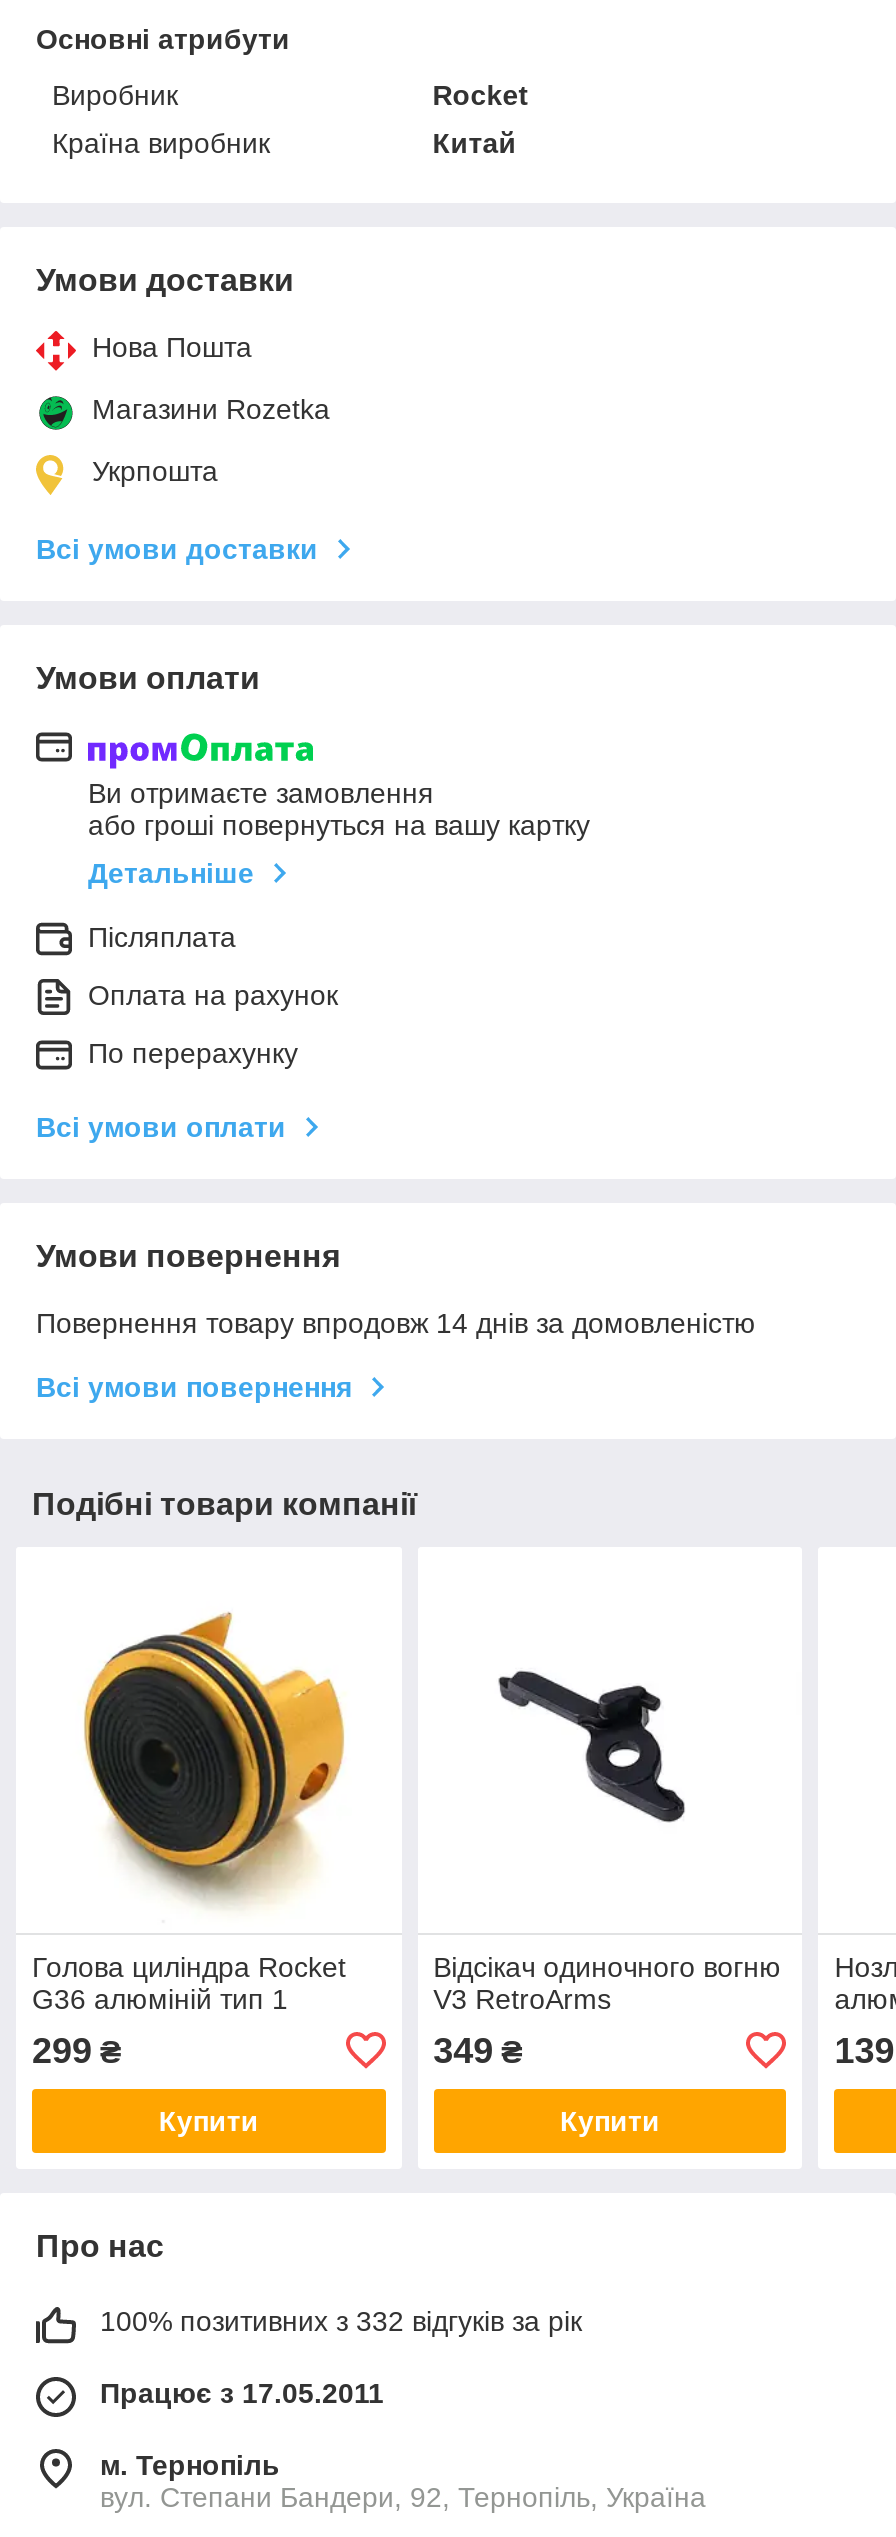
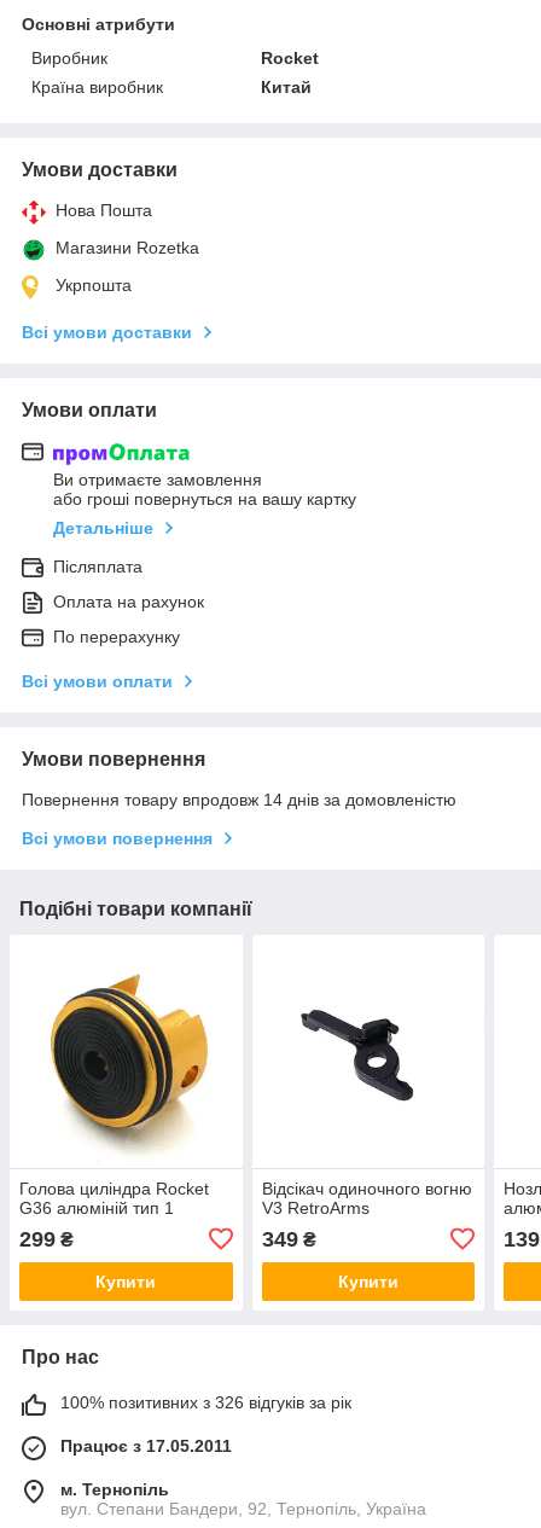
[100,2305,582,2337] 100% позитивних з 332 відгуків за рік -> [60,1392,351,1412] 100% позитивних з 326 відгуків за рік

